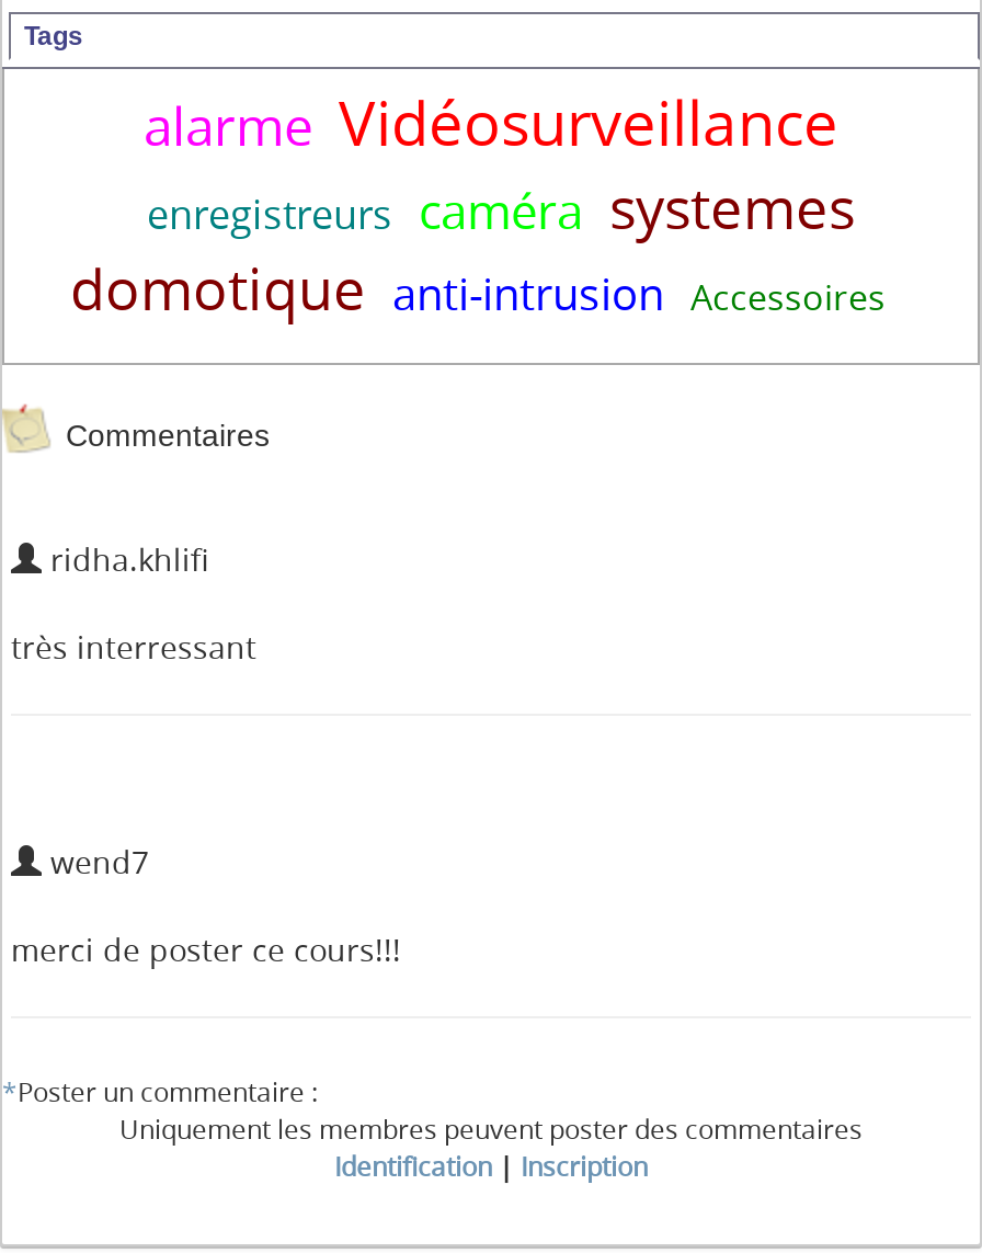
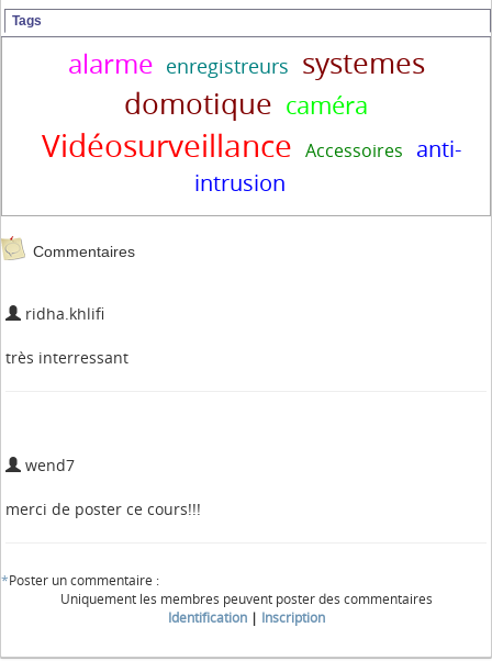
[70,82,886,328] alarme Vidéosurveillance | enregistreurs caméra systemes | domotique anti-intrusion Accessoires -> [41,44,461,198] alarme enregistreurs systemes | domotique caméra | Vidéosurveillance Accessoires anti- | intrusion

